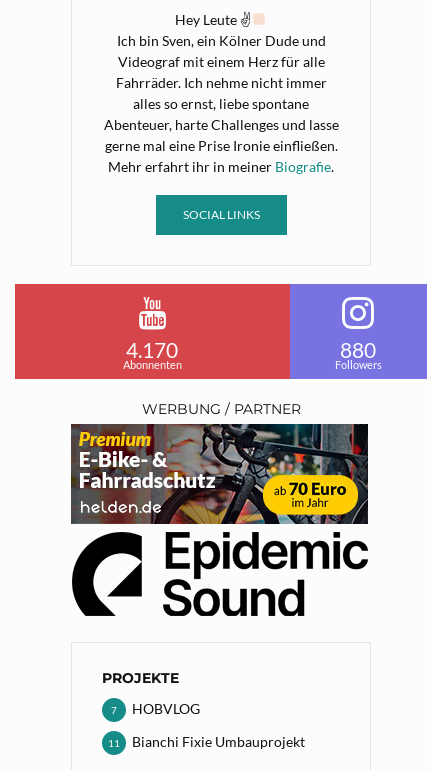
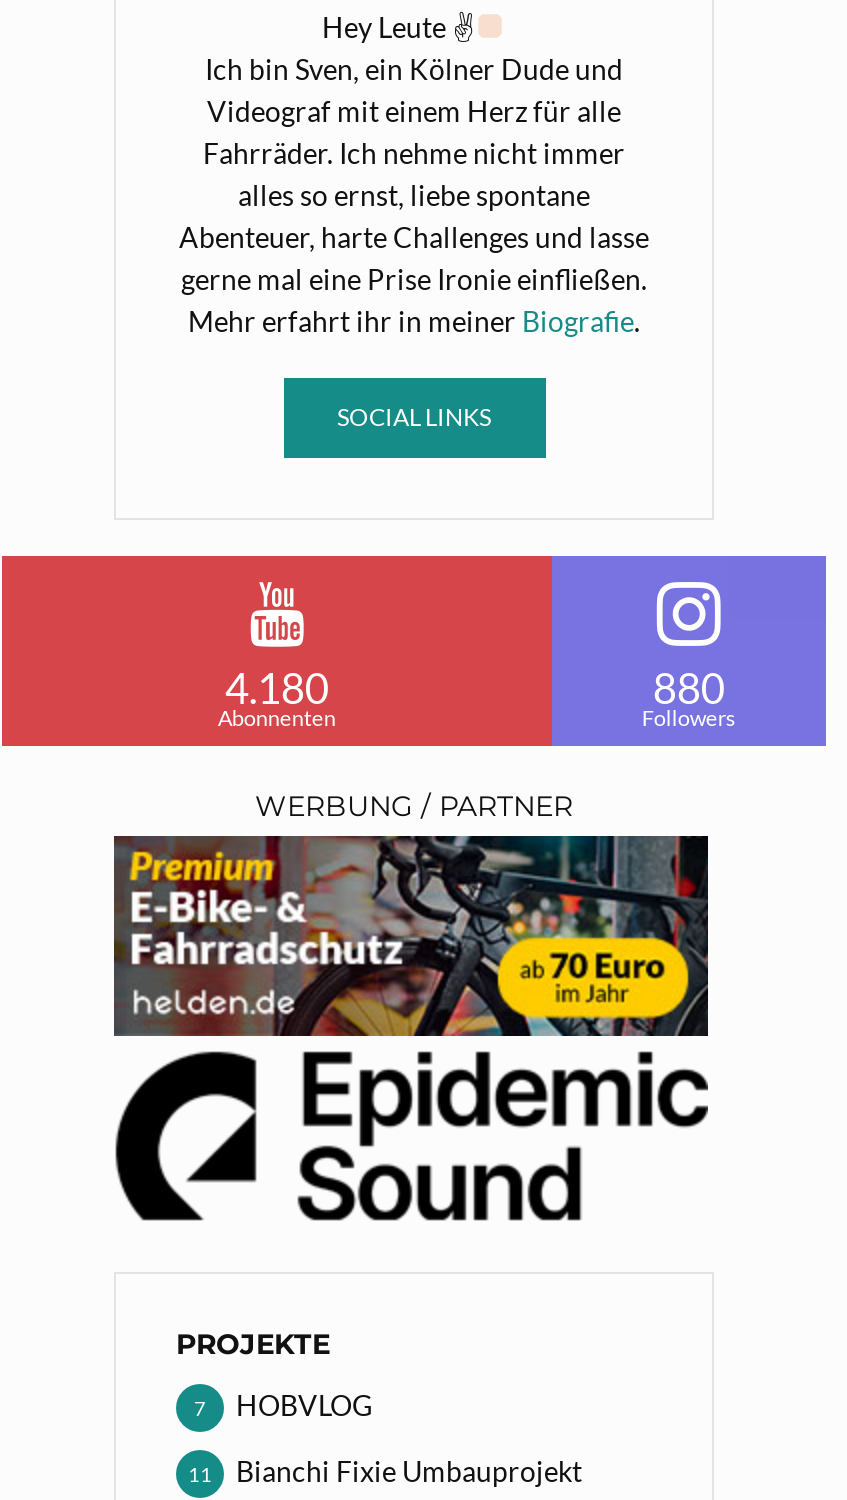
[126,337,178,362] 4.170 -> [225,662,329,712] 4.180

